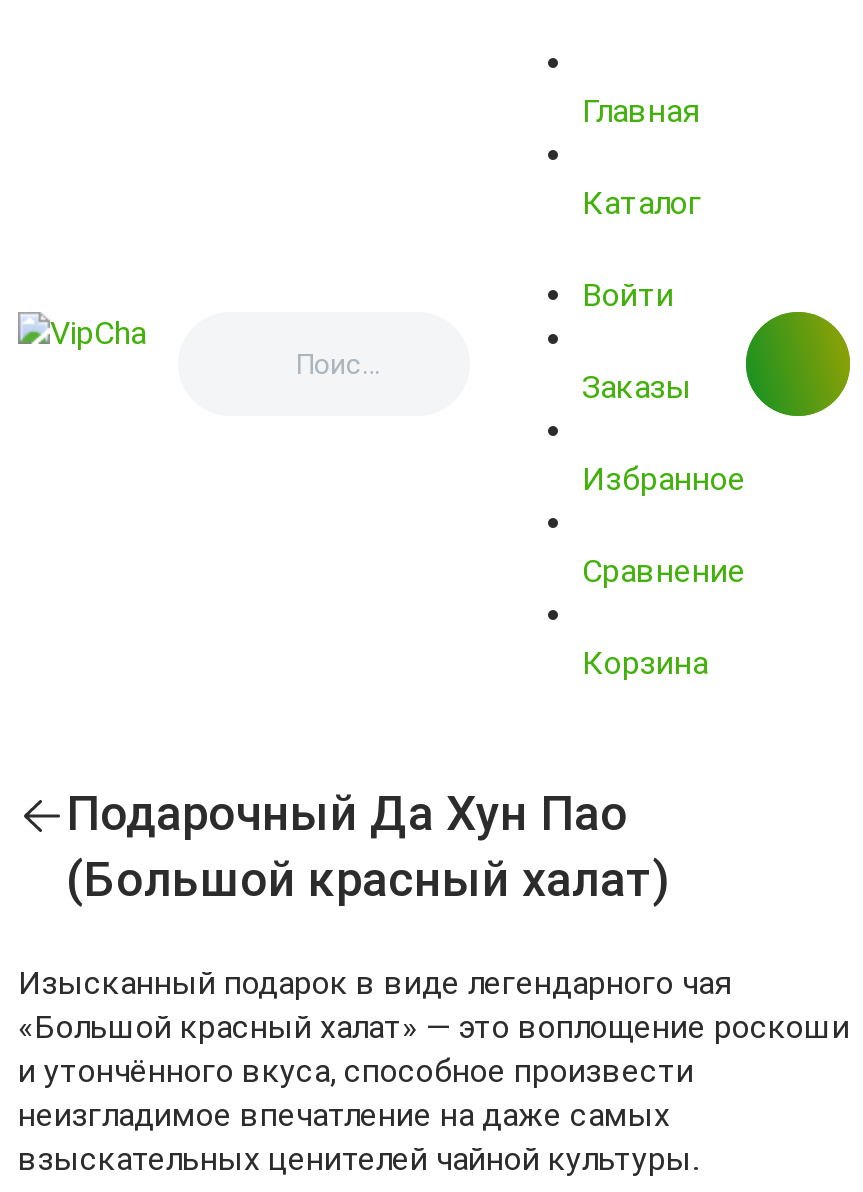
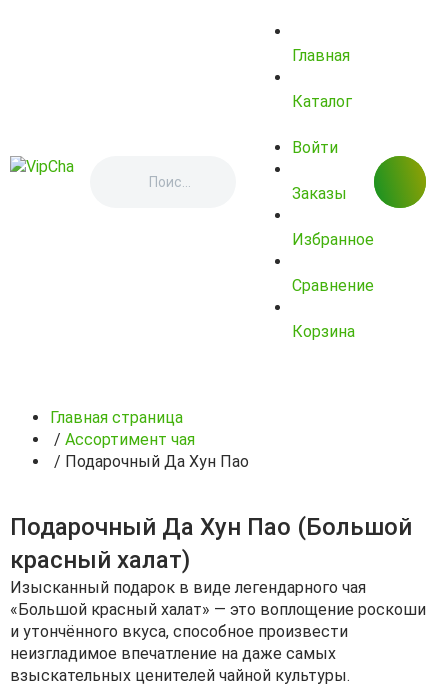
[66,786,668,908] Подарочный Да Хун Пао | (Большой красный халат) -> [10,408,412,574] Главная страница | / Ассортимент чая | / Подарочный Да Хун Пао | Подарочный Да Хун Пао (Большой | красный халат)

